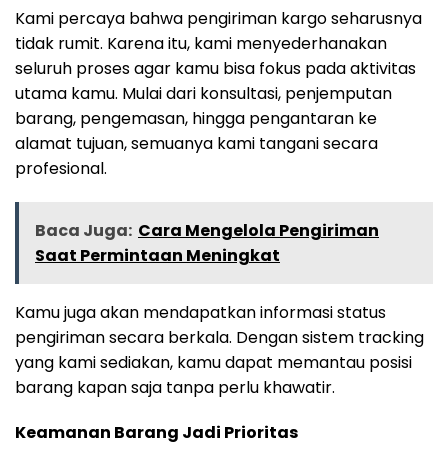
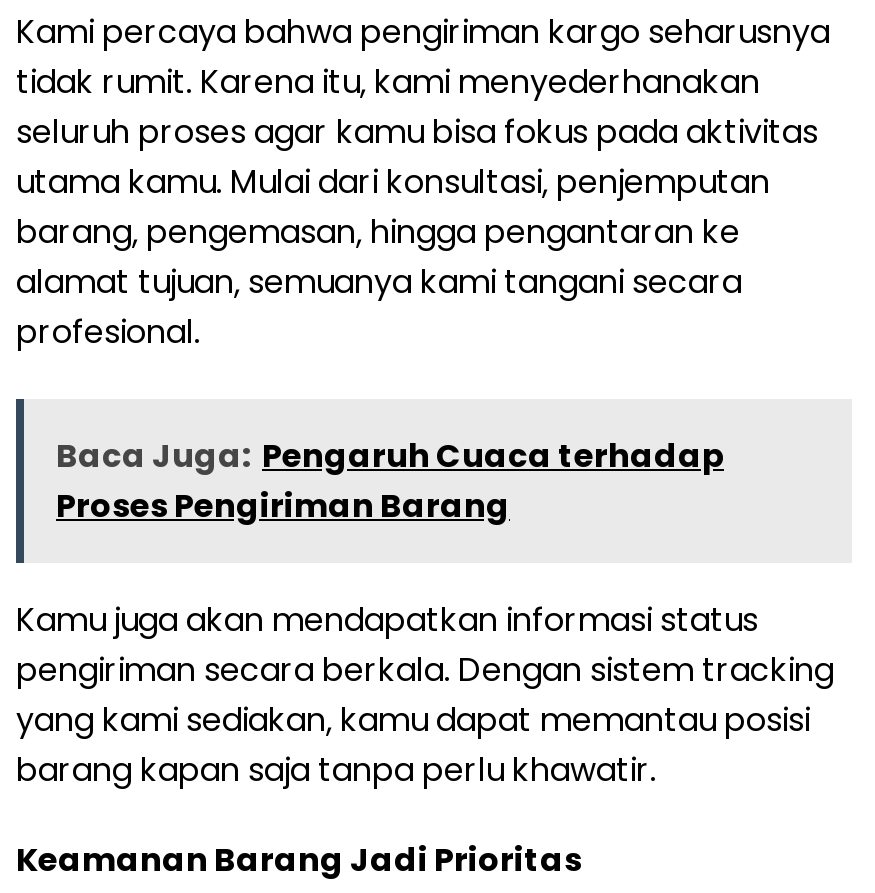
[35,219,379,267] Baca Juga: Cara Mengelola Pengiriman | Saat Permintaan Meningkat -> [56,432,724,528] Baca Juga: Pengaruh Cuaca terhadap | Proses Pengiriman Barang

